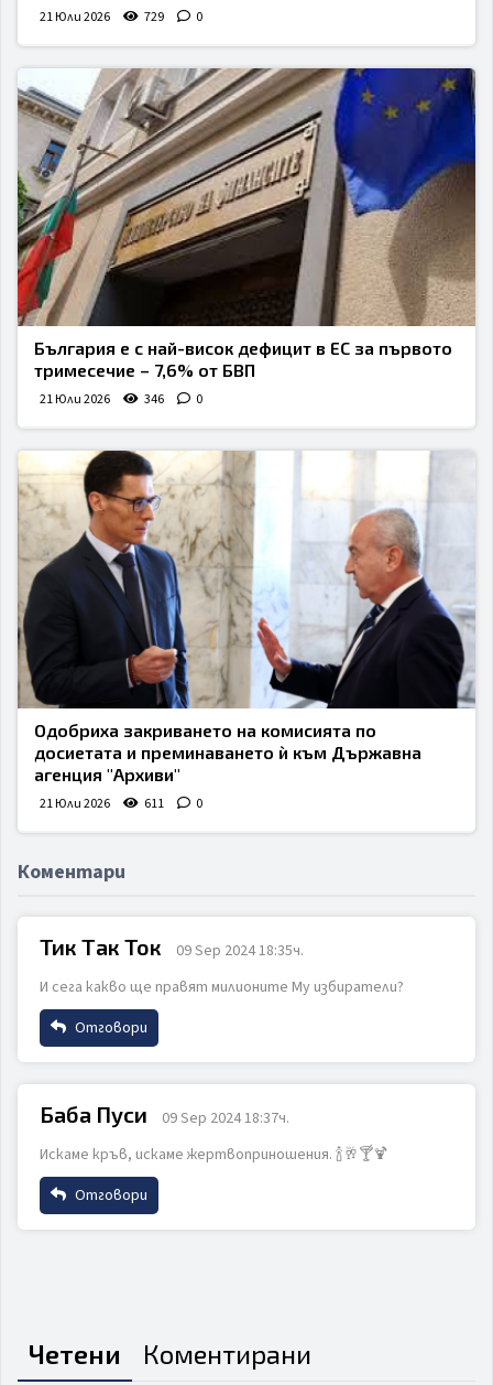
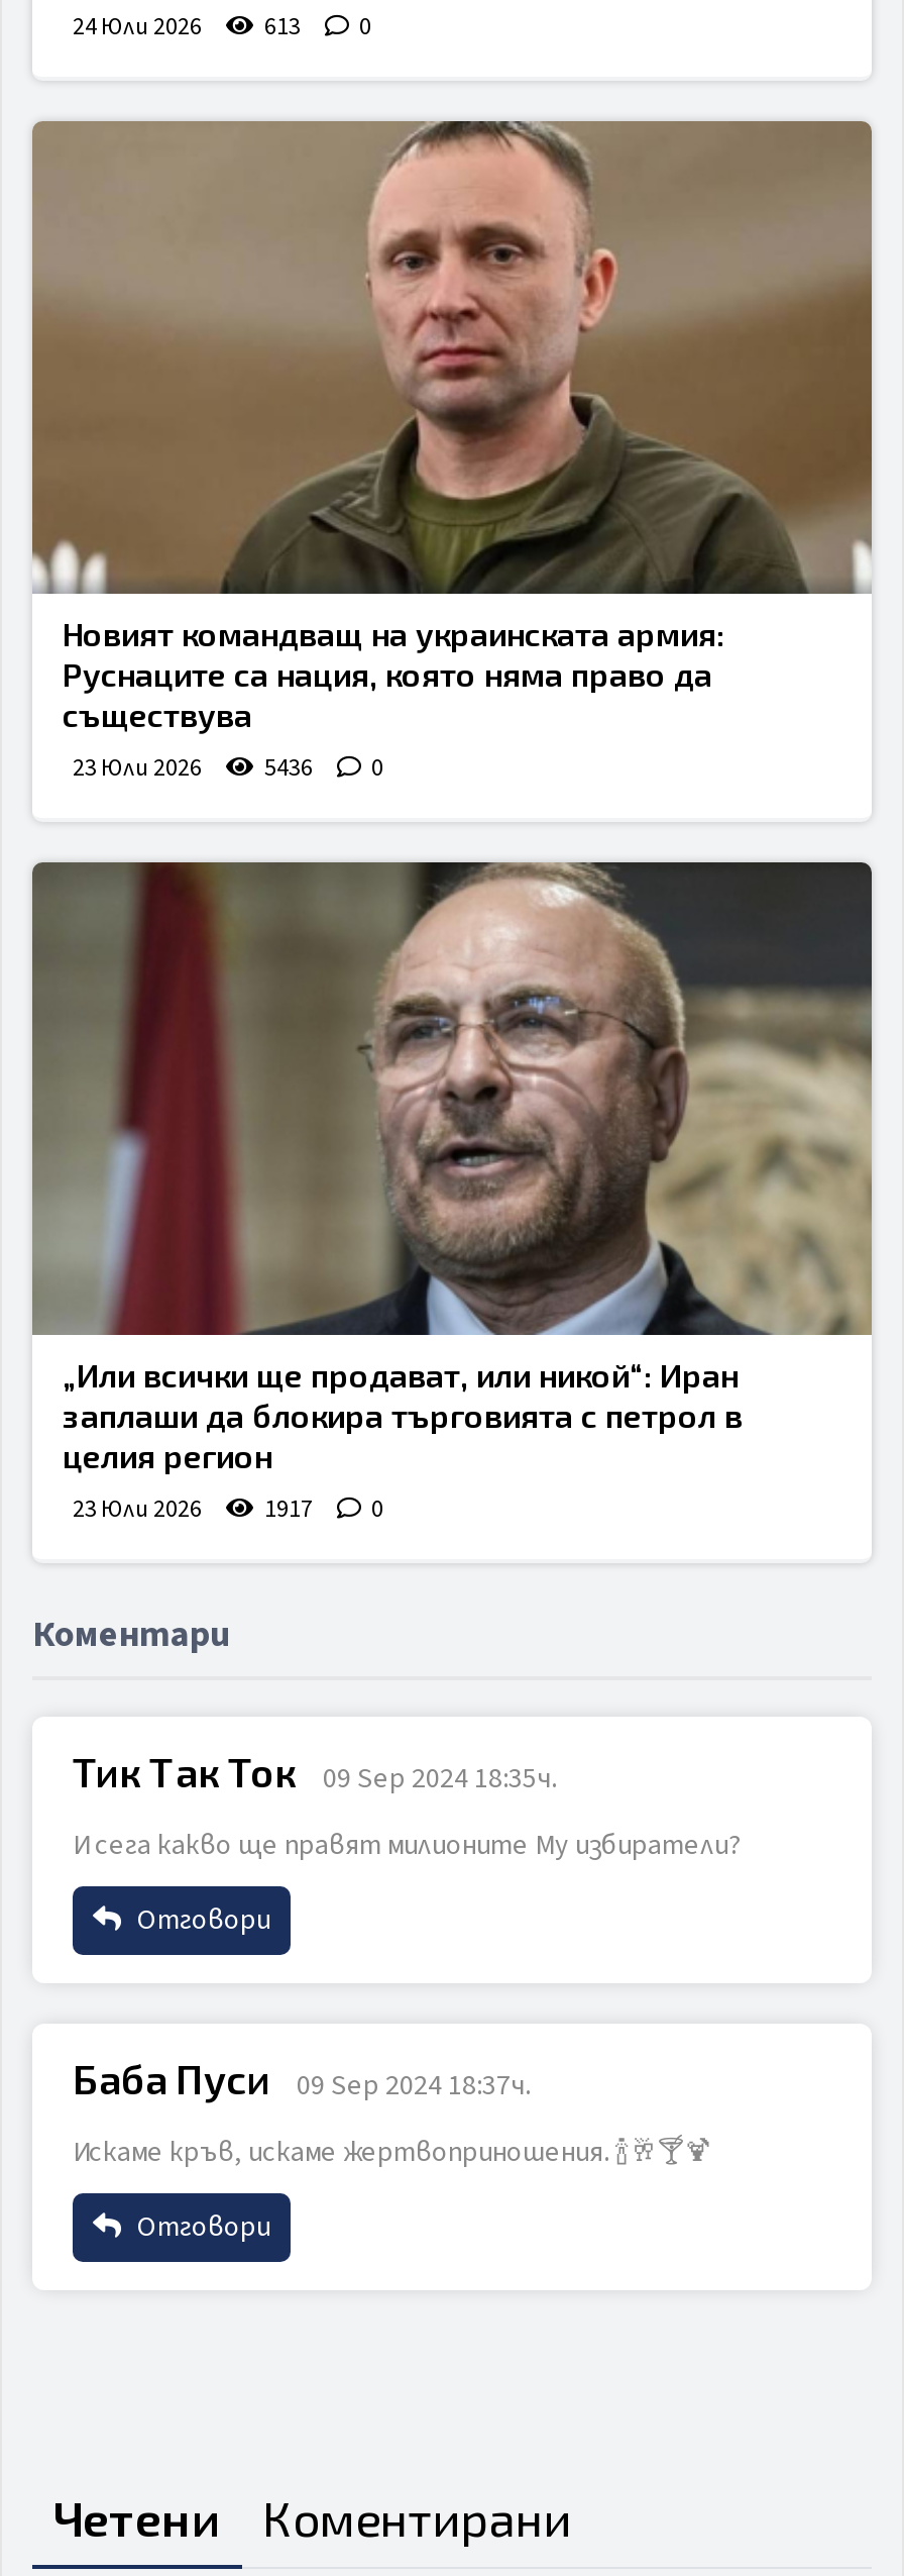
[40,7,164,26] 21 Юли 2026 | 729 -> [73,9,301,44] 24 Юли 2026 | 613
[17,67,476,380] [image] | България е с най-висок дефицит в ЕС за първото | тримесечие – 7,6% от БВП -> [30,119,874,733] [image] | Новият командващ на украинската армия: | Руснаците са нация, която няма право да | съществува
[40,390,164,408] 21 Юли 2026 | 346 -> [73,751,313,785] 23 Юли 2026 | 5436
[18,451,475,784] [image] | Одобриха закриването на комисията по | досиетата и преминаването ѝ към Държавна | агенция "Архиви" -> [30,860,874,1474] [image] | „Или всички ще продават, или никой“: Иран | заплаши да блокира търговията с петрол в | целия регион
[40,794,164,813] 21 Юли 2026 | 611 -> [73,1492,313,1526] 23 Юли 2026 | 1917

